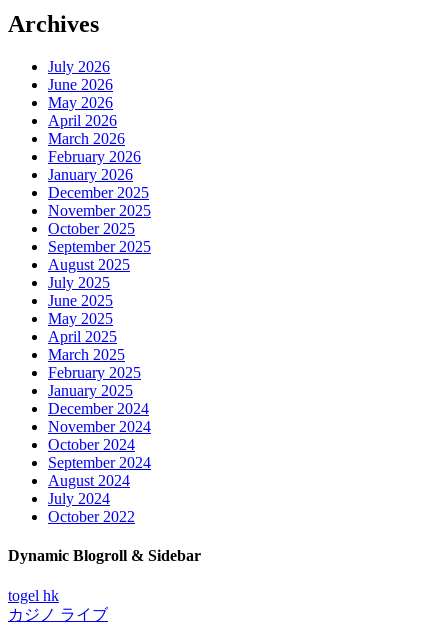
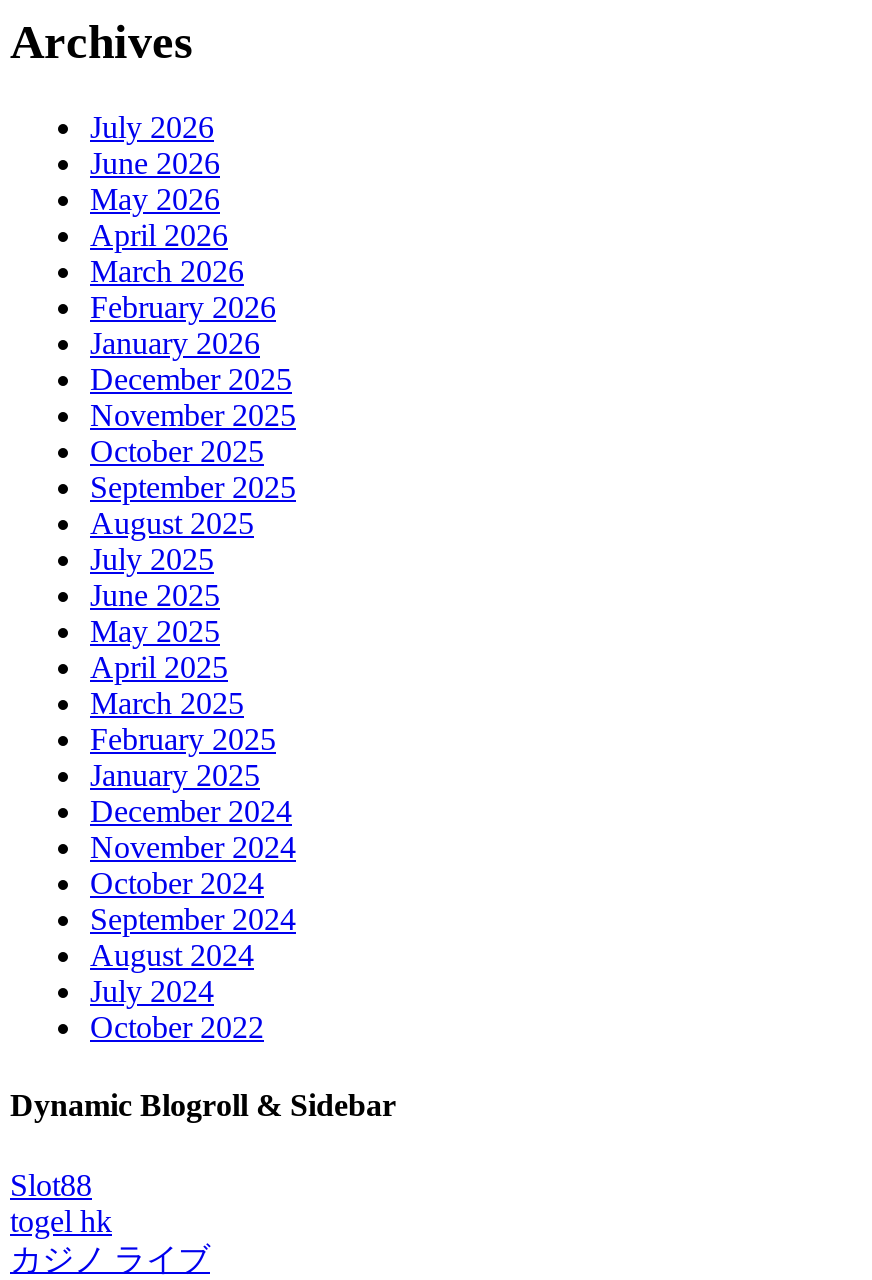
none -> [10,1167,92,1201] Slot88

